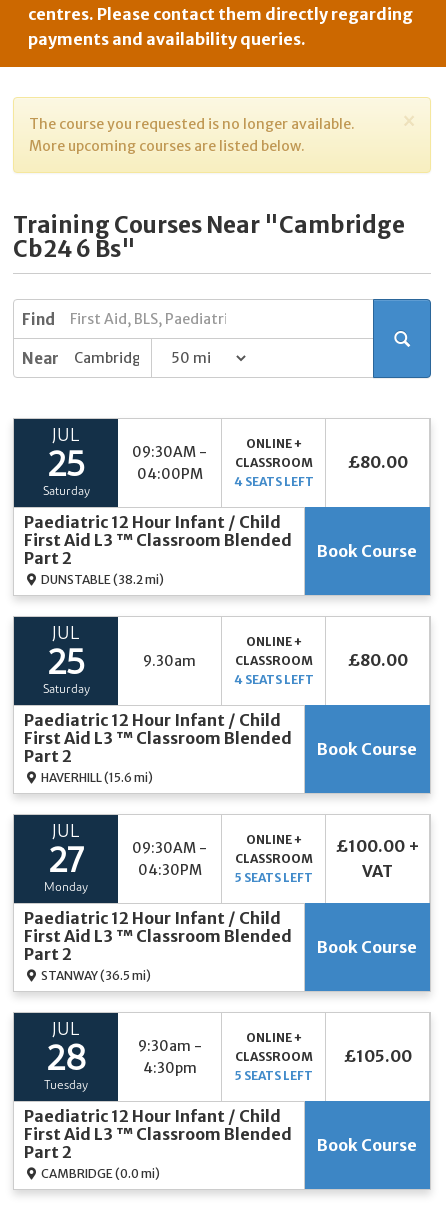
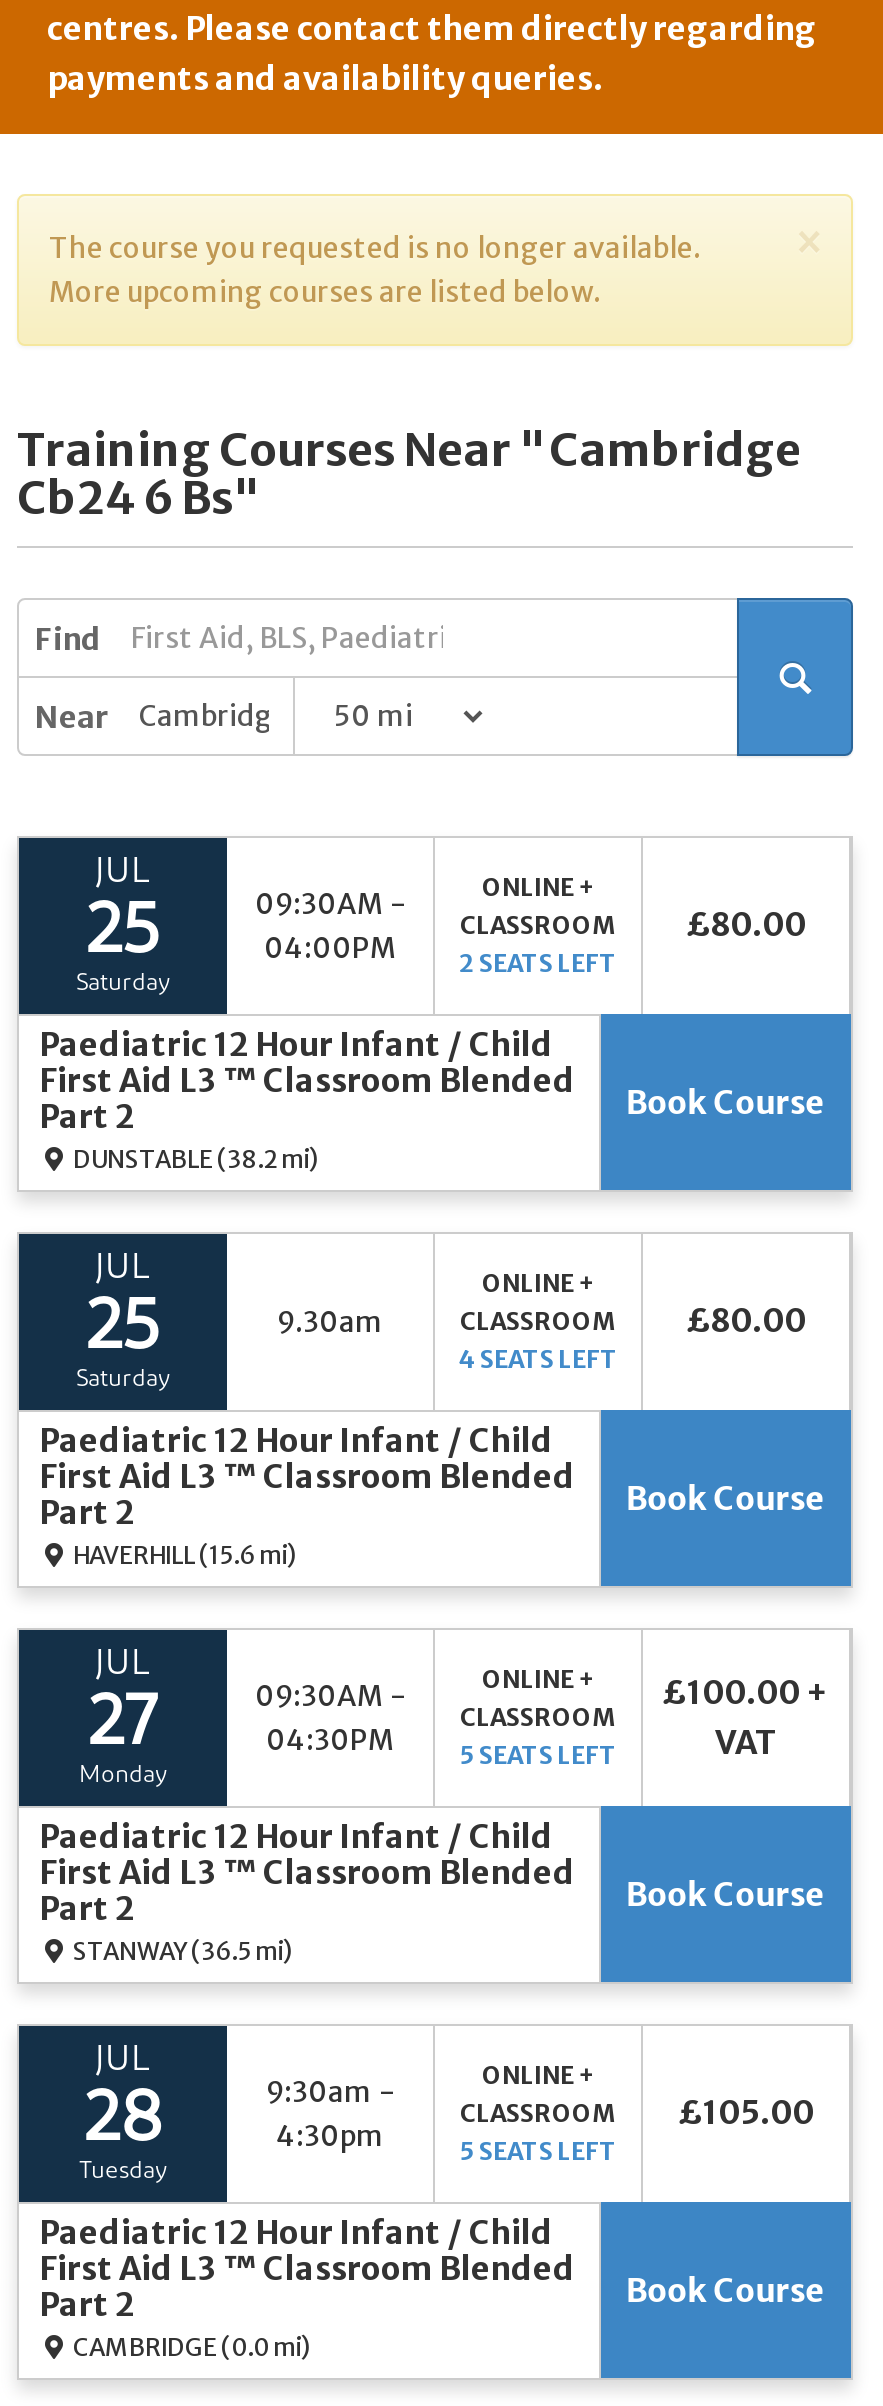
[233,474,313,489] 4 SEATS LEFT -> [459,948,617,978] 2 SEATS LEFT

